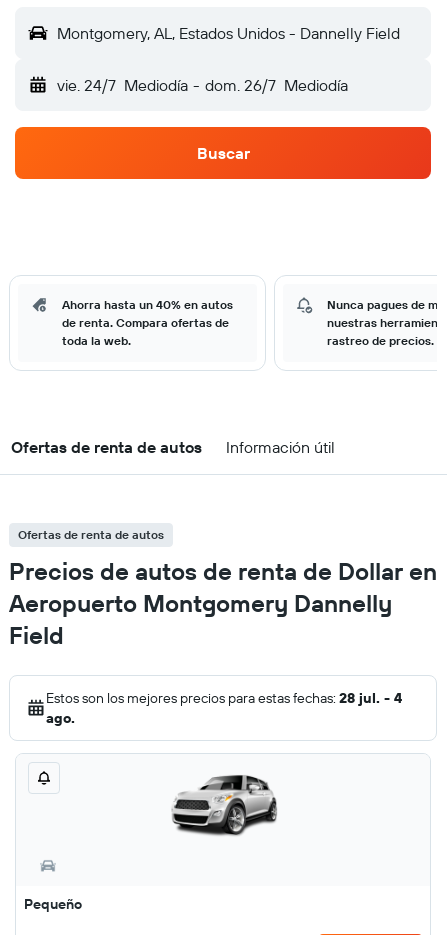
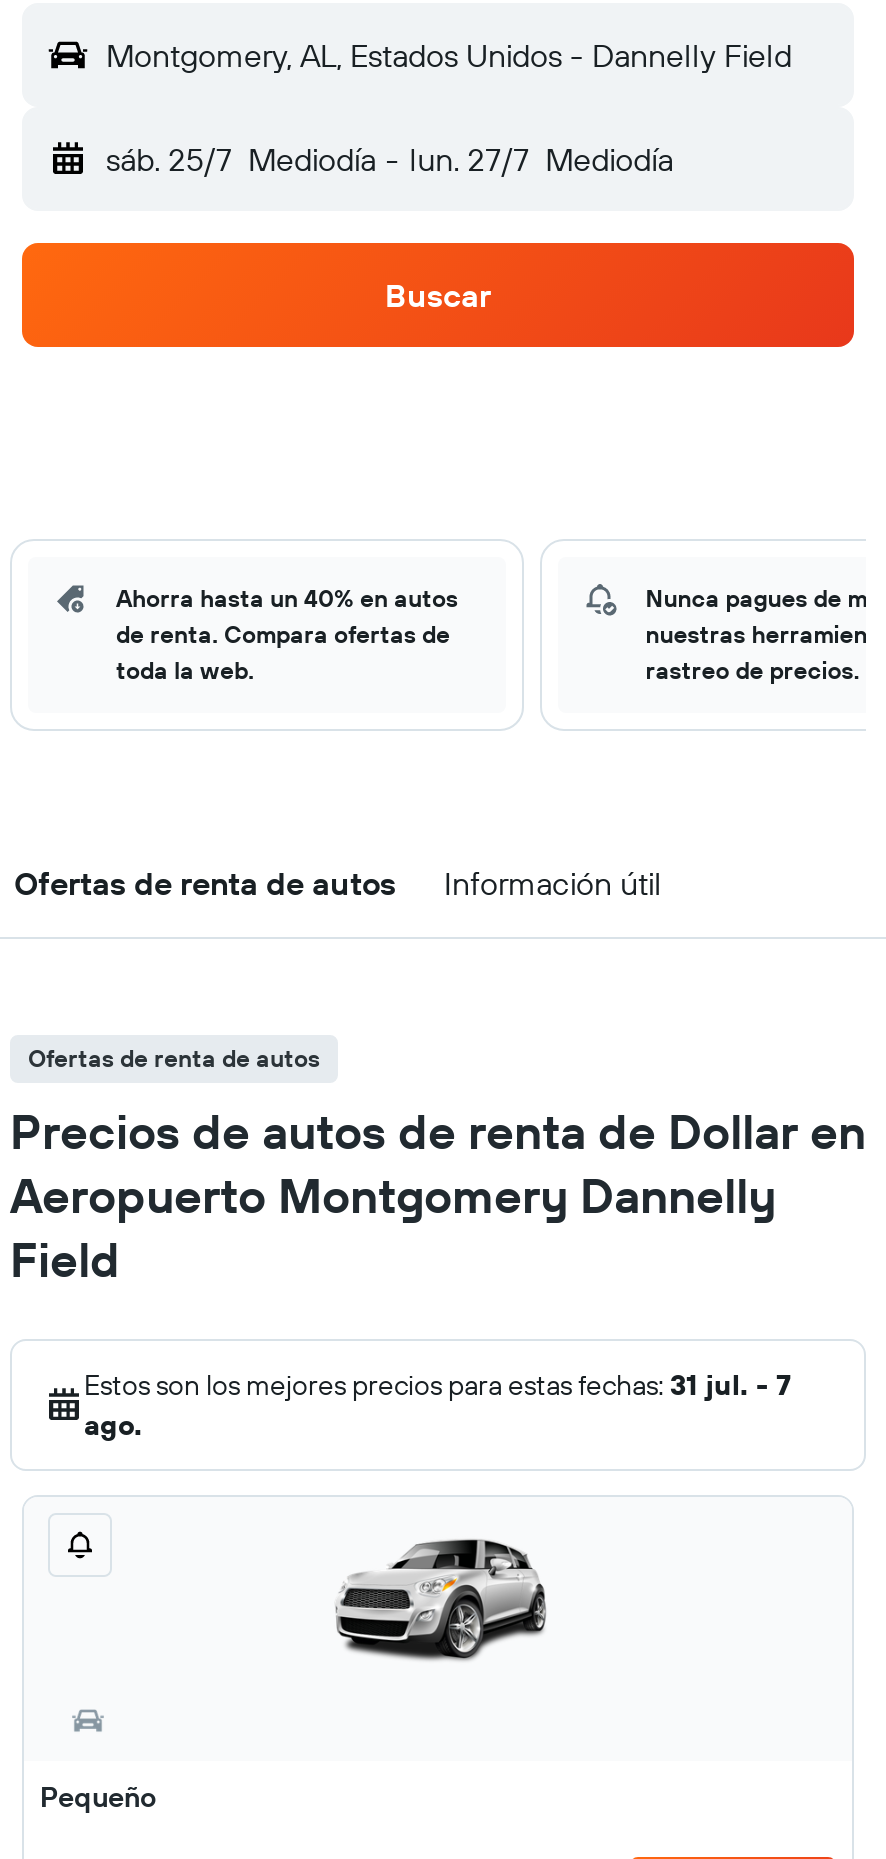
[57,75,348,95] vie. 24/7 Mediodía - dom. 26/7 Mediodía -> [106,139,673,179] sáb. 25/7 Mediodía - lun. 27/7 Mediodía
[46,689,402,707] Estos son los mejores precios para estas fechas: 28 jul. - 4 -> [84,1367,792,1403] Estos son los mejores precios para estas fechas: 31 jul. - 7

